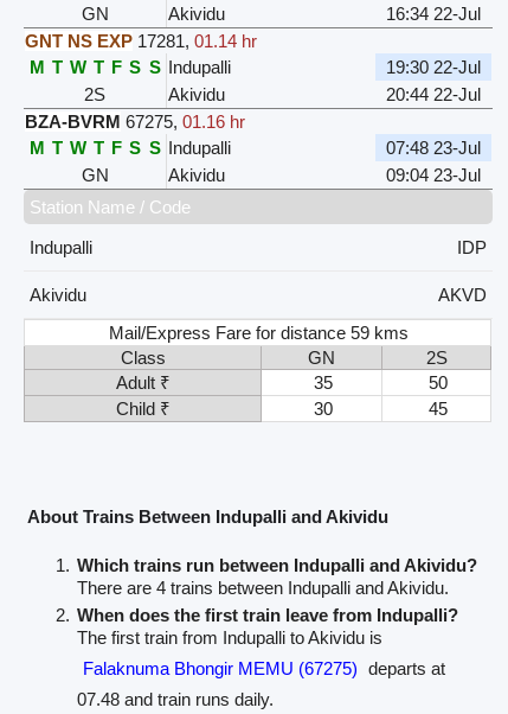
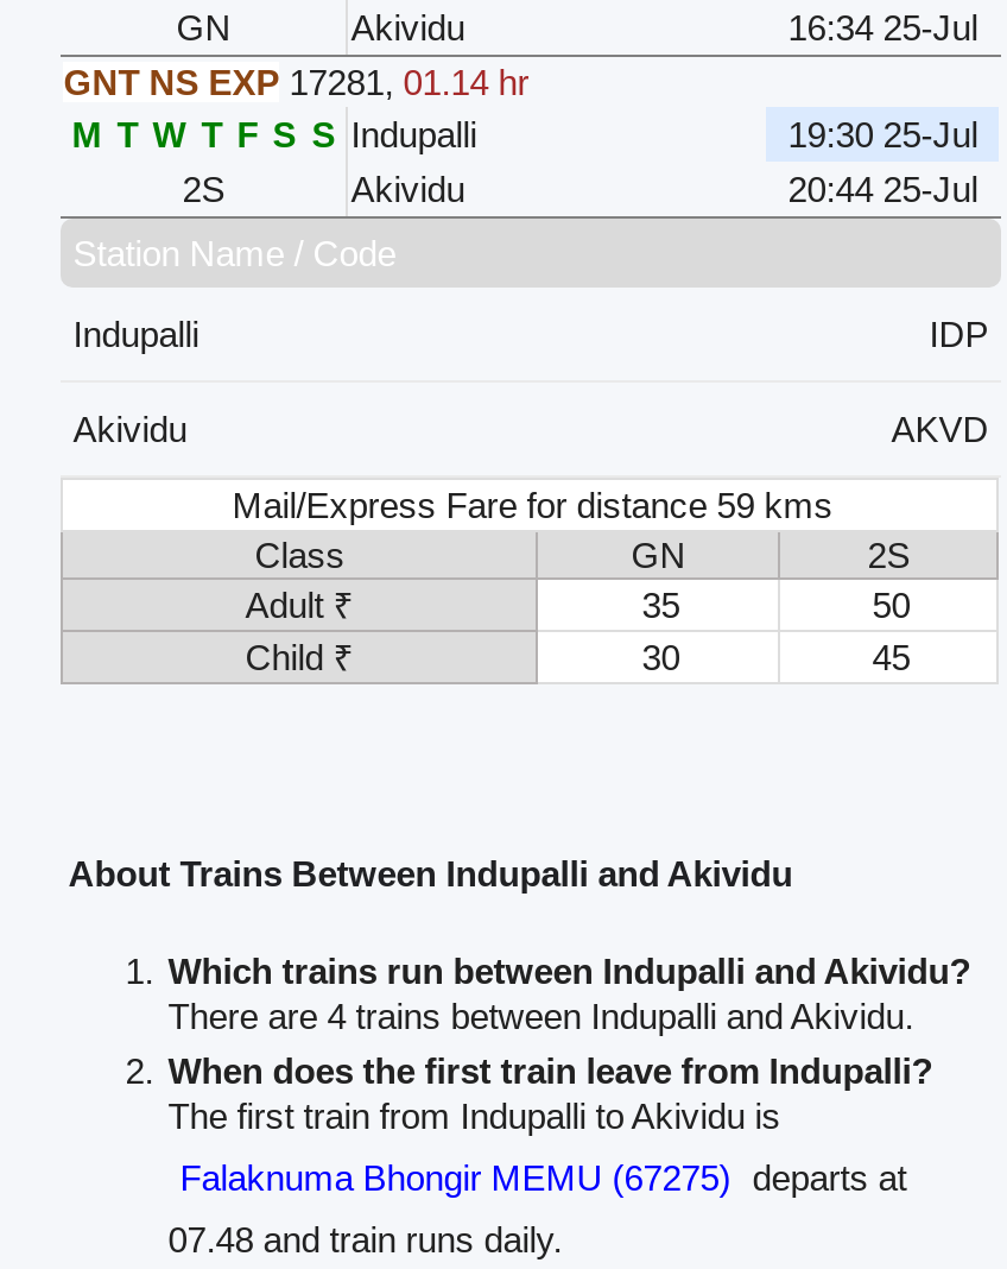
[386,4,481,24] 16:34 22-Jul -> [788,8,978,48] 16:34 25-Jul
[386,57,481,77] 19:30 22-Jul -> [788,115,978,155] 19:30 25-Jul
[25,84,481,185] 20:44 22-Jul | BZA-BVRM 67275, 01.16 hr | M T W T F S S Indupalli | 07:48 23-Jul | GN | Akividu | 09:04 23-Jul -> [788,169,978,210] 20:44 25-Jul

